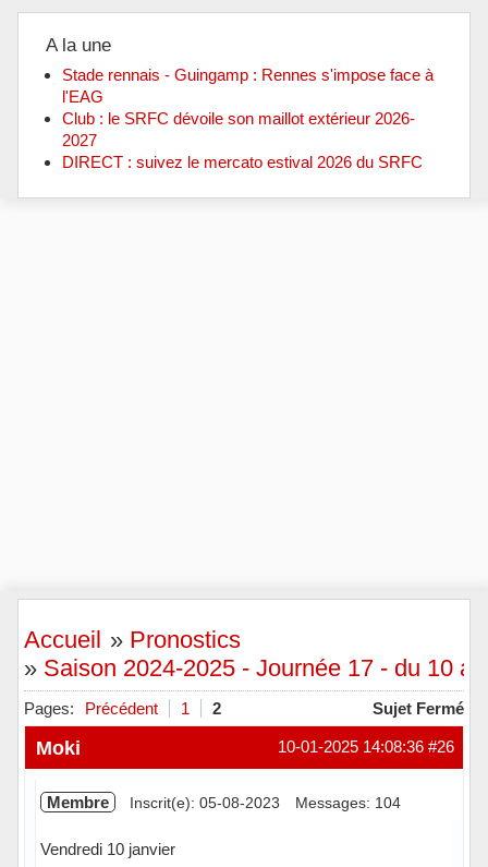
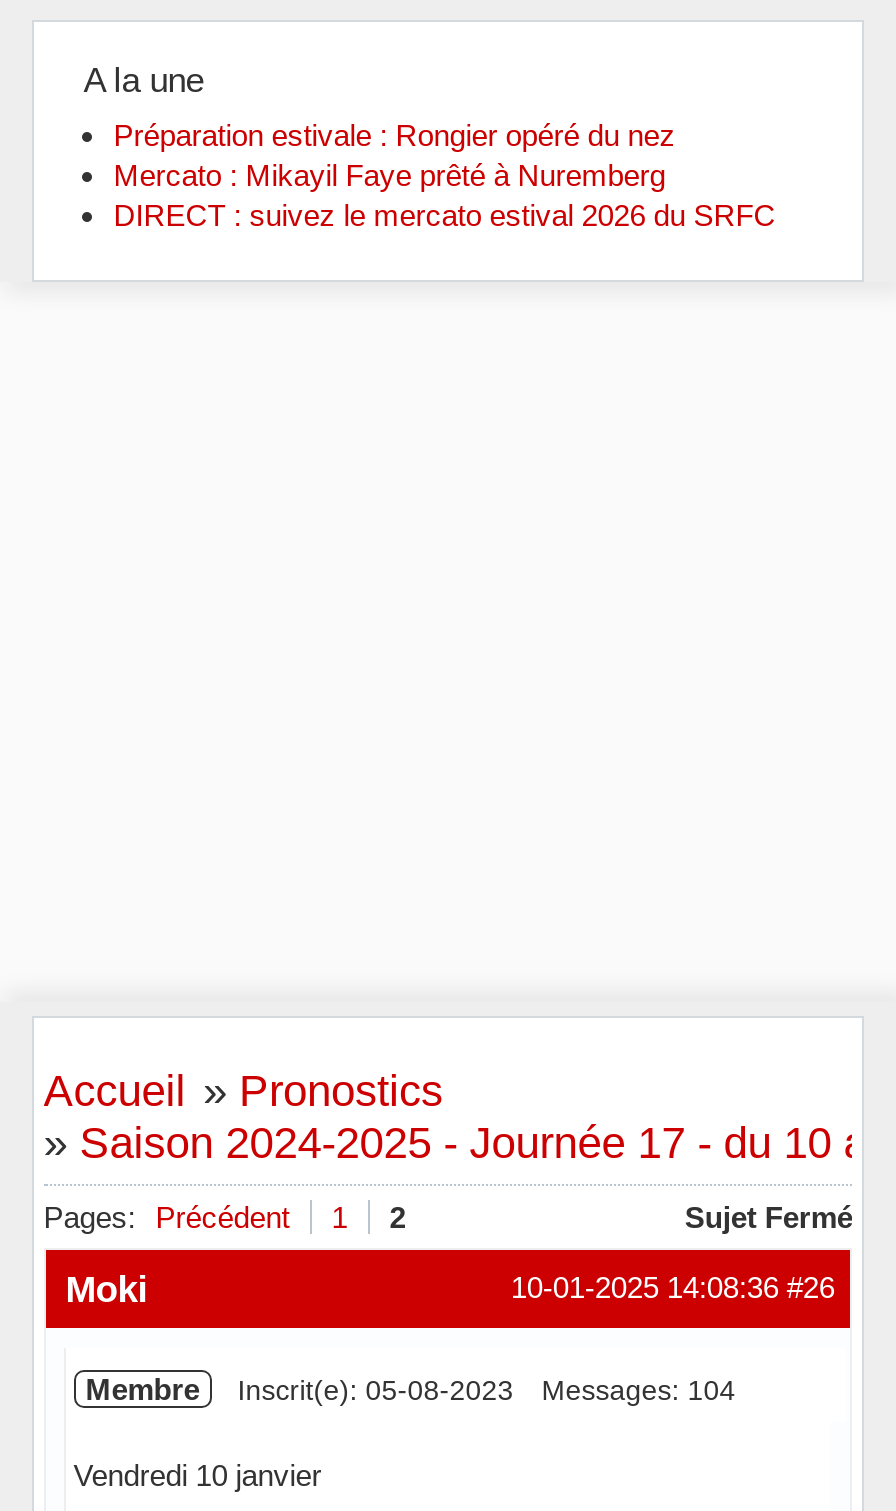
[62,65,433,149] Stade rennais - Guingamp : Rennes s'impose face à | l'EAG | Club : le SRFC dévoile son maillot extérieur 2026- | 2027 -> [113,118,675,192] Préparation estivale : Rongier opéré du nez | Mercato : Mikayil Faye prêté à Nuremberg

